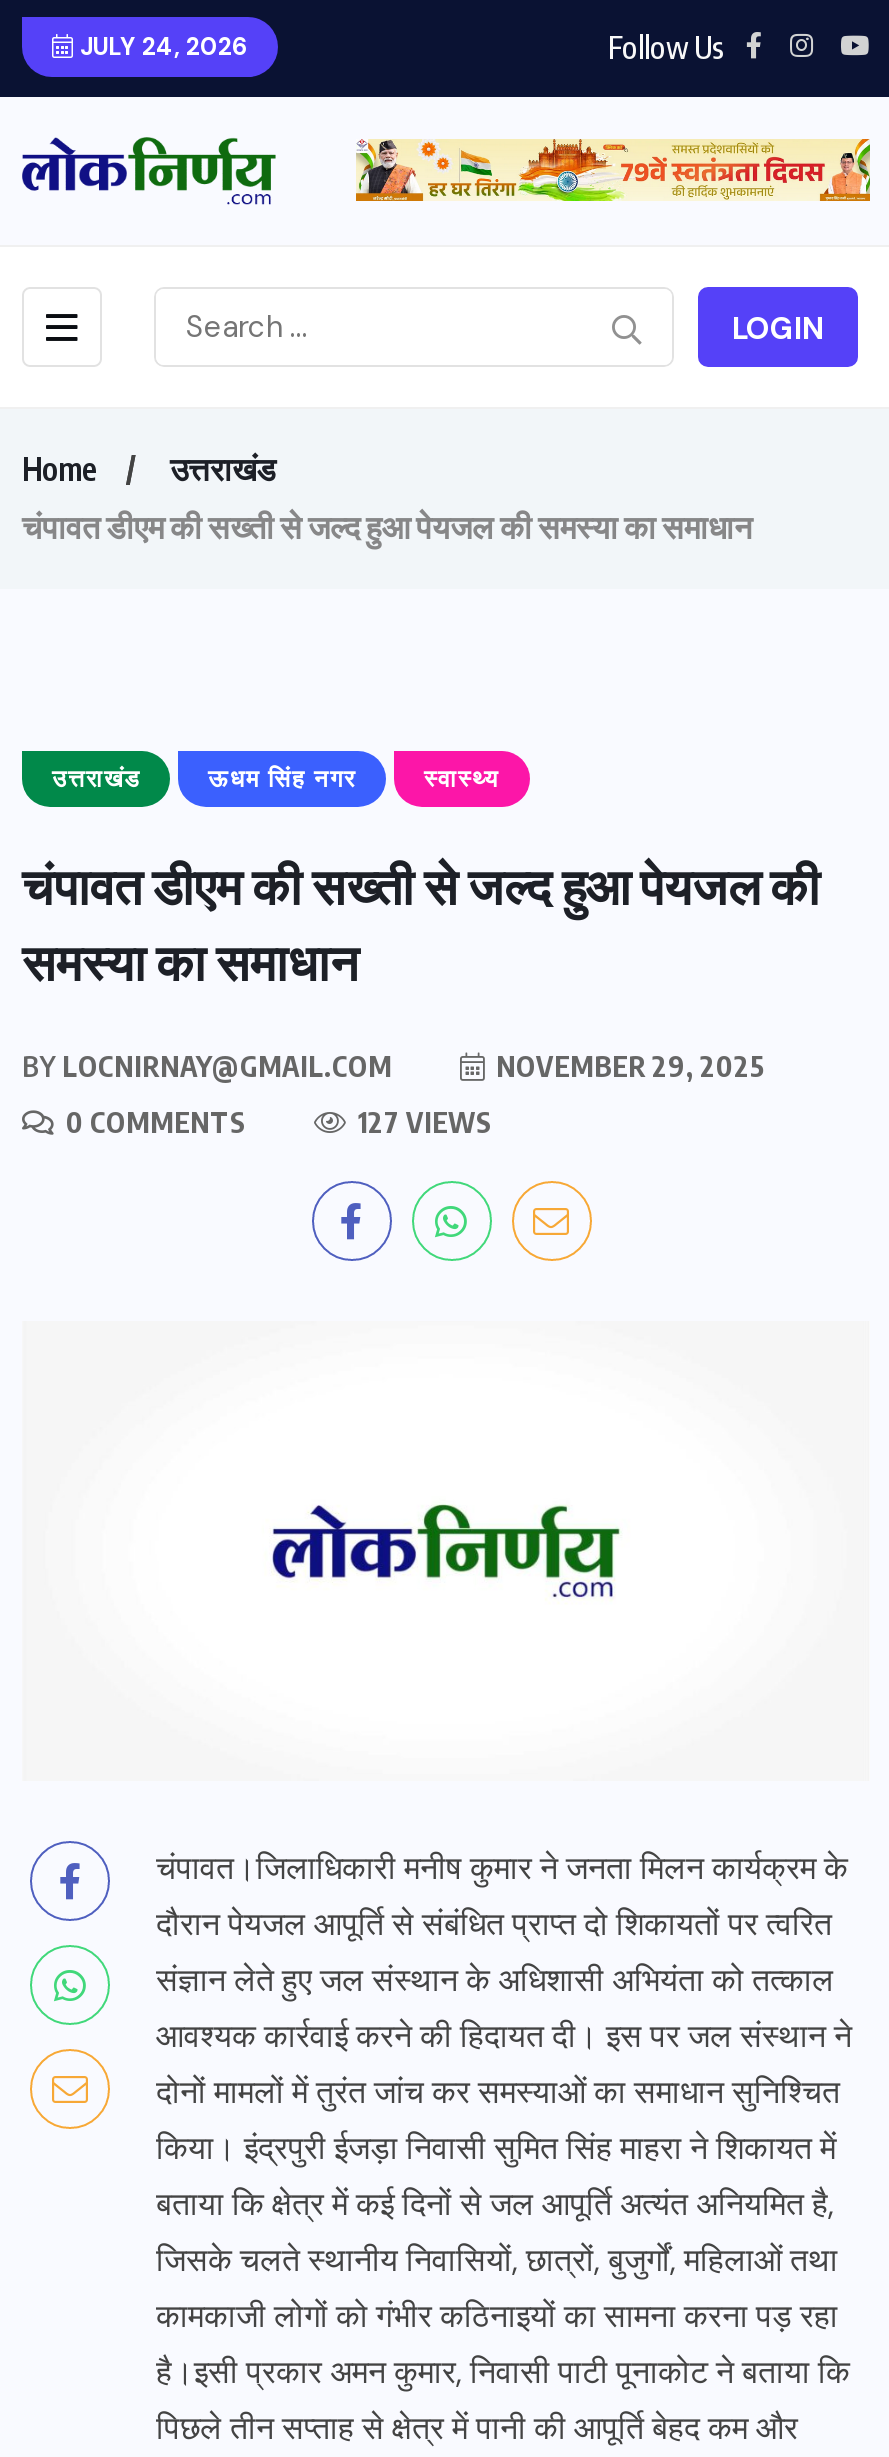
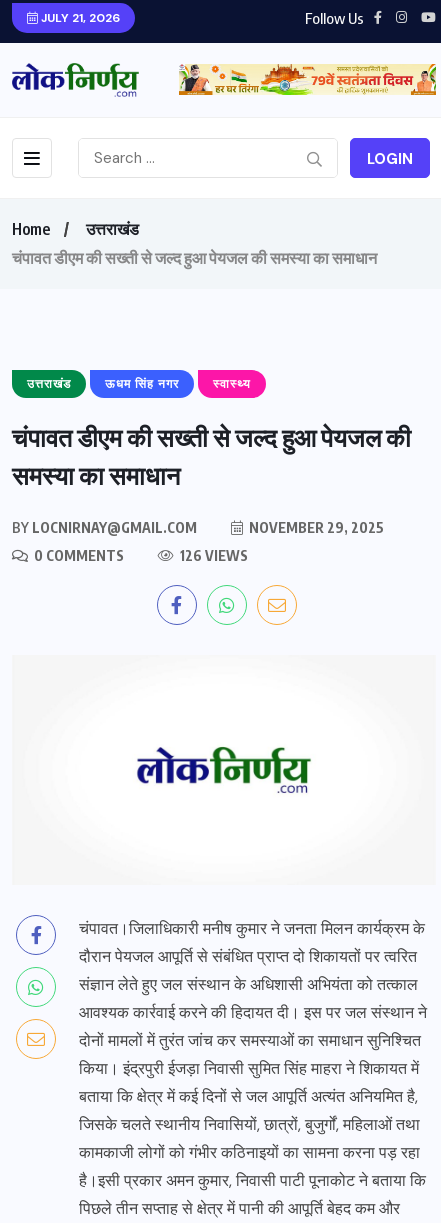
[74,31,248,63] JULY 24, 2026 -> [38,10,120,26] JULY 21, 2026
[352,1105,492,1139] 127 VIEWS -> [177,547,248,564] 126 VIEWS

